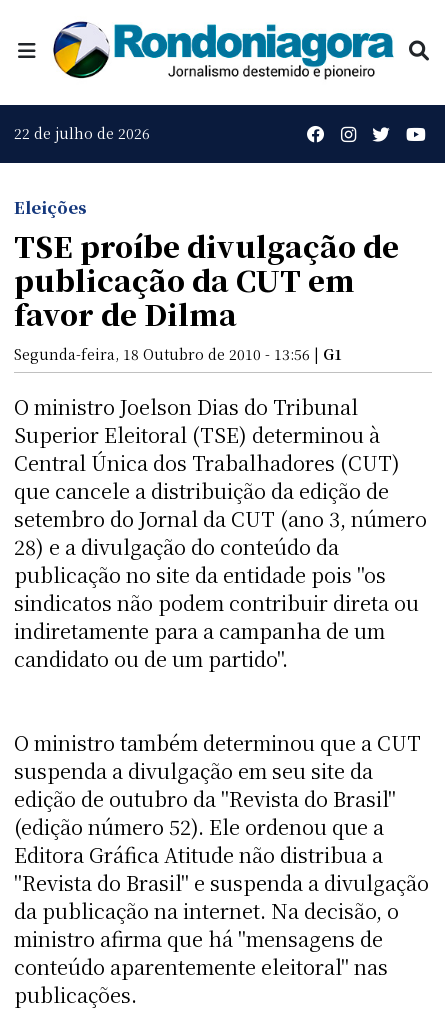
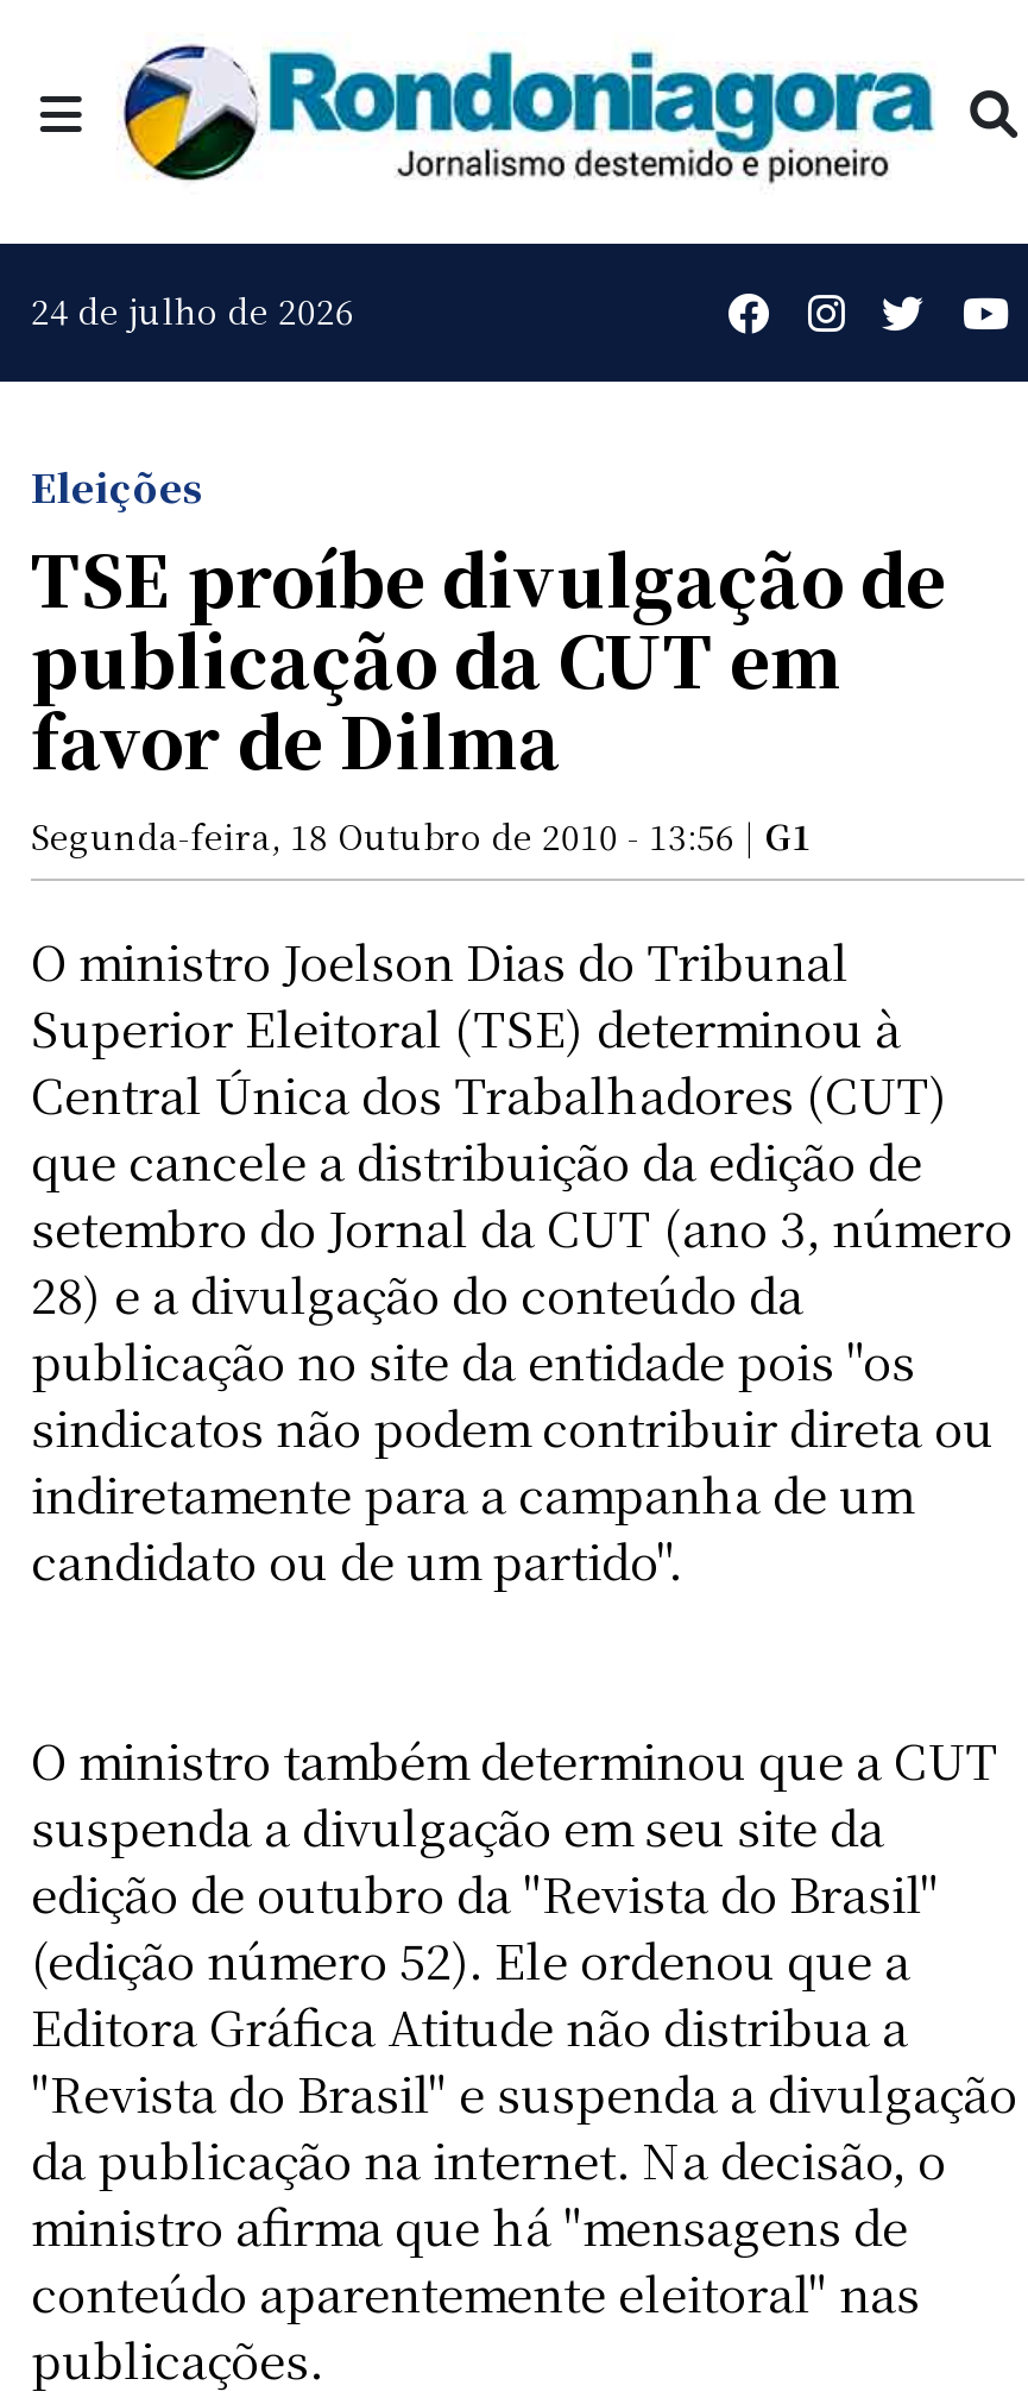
[14,123,150,143] 22 de julho de 2026 -> [31,287,354,334] 24 de julho de 2026

